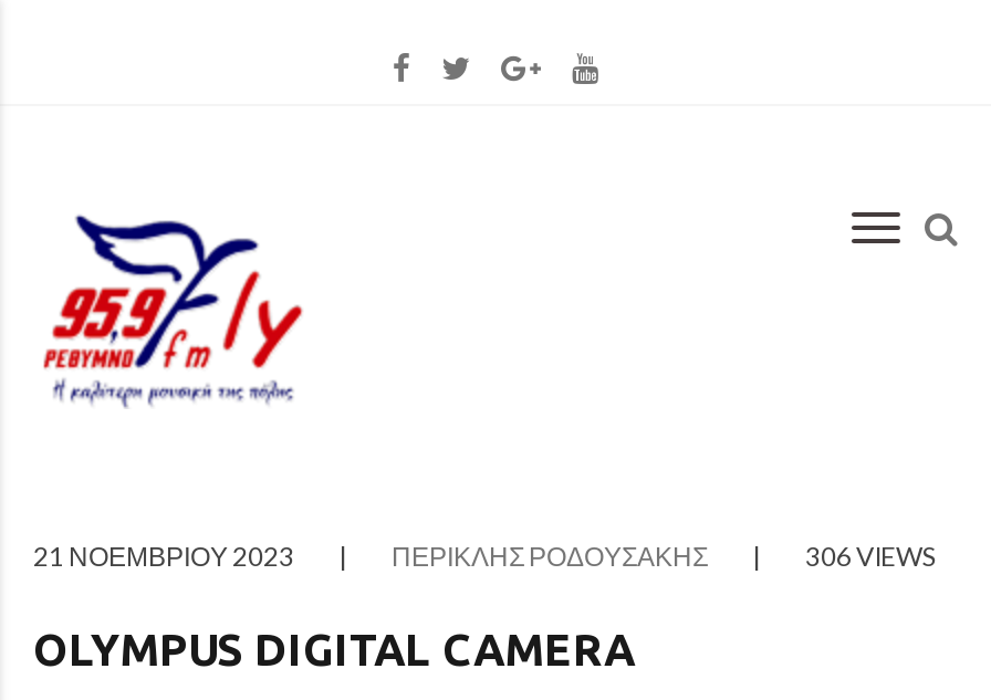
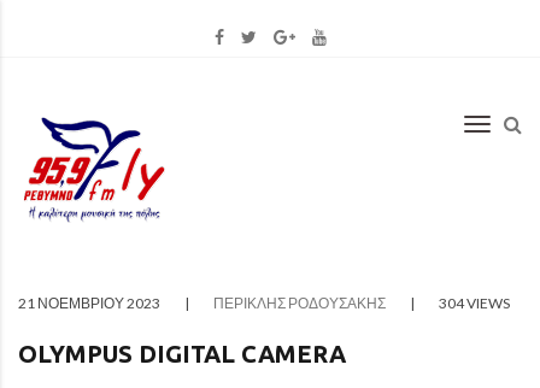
[805,540,936,573] 306 VIEWS -> [439,294,510,312] 304 VIEWS

